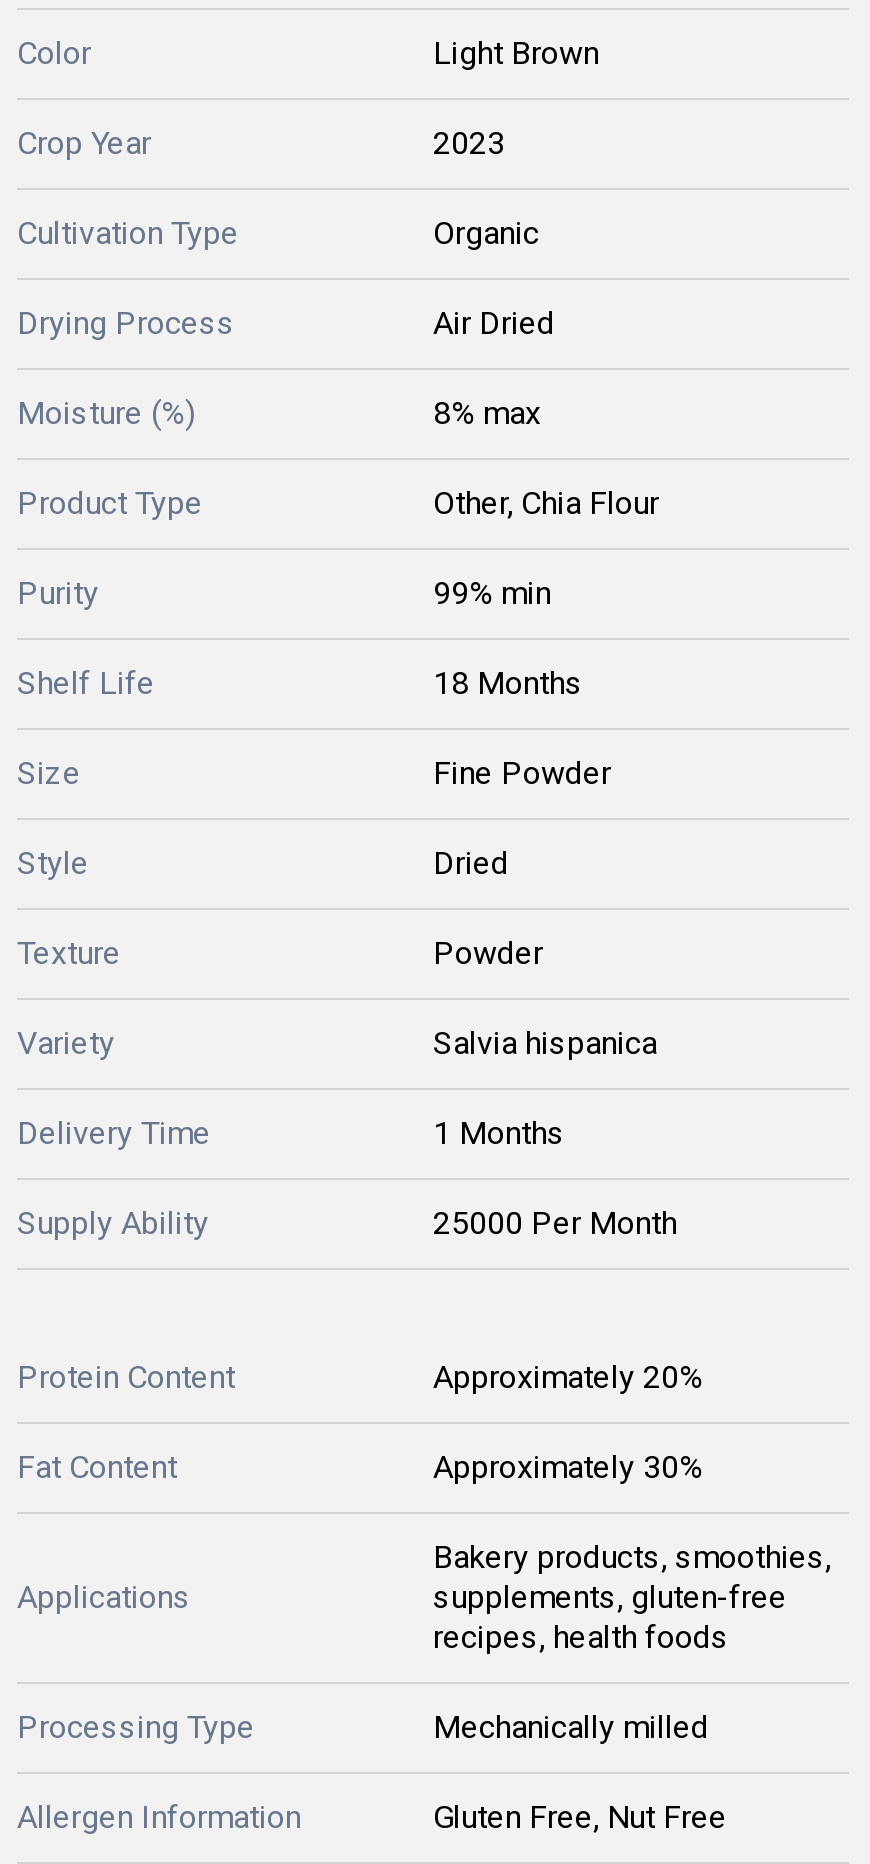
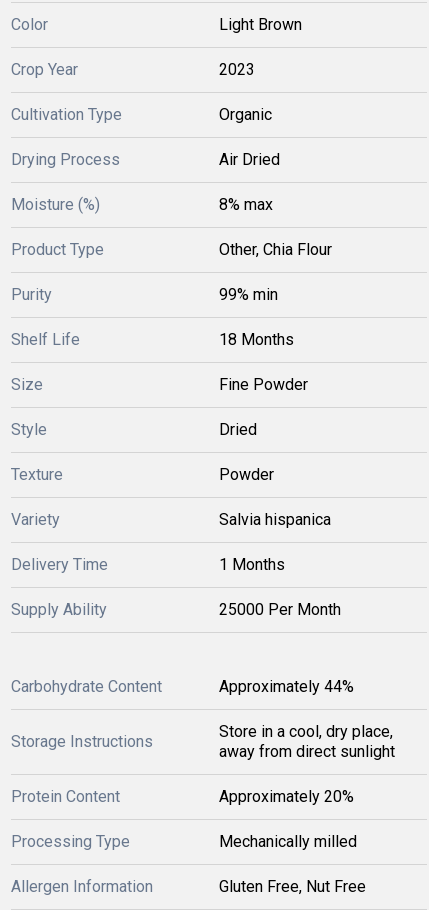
none -> [11,677,354,751] Carbohydrate Content | Approximately 44% | Storage Instructions
none -> [219,722,395,761] Store in a cool, dry place, | away from direct sunlight
moved [17,1358,703,1396] -> [11,787,354,806]: Protein Content | Approximately 20%
[17,1448,703,1616] Fat Content | Approximately 30% | Applications -> none
[433,1538,831,1656] Bakery products, smoothies, | supplements, gluten-free | recipes, health foods -> none

